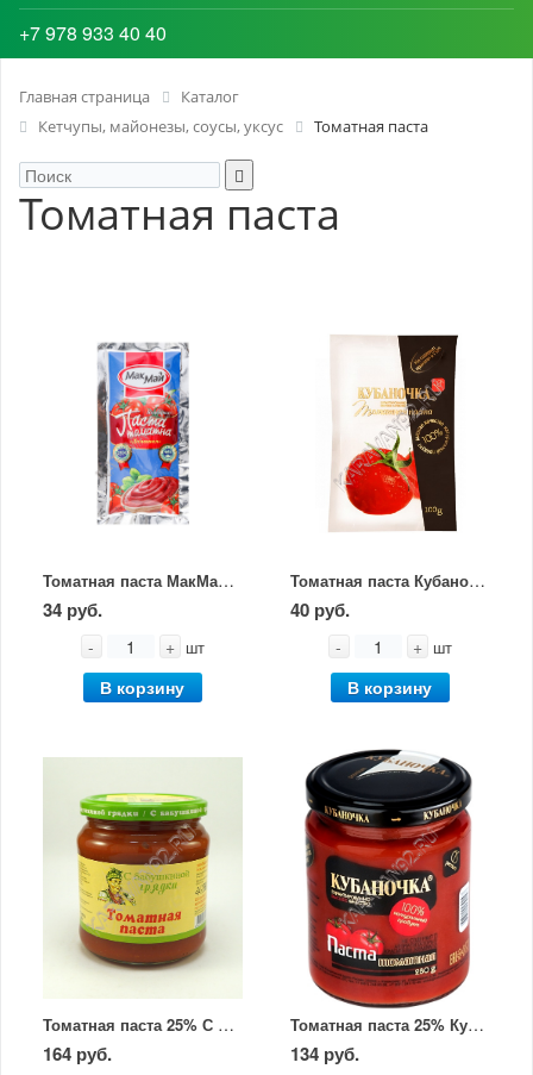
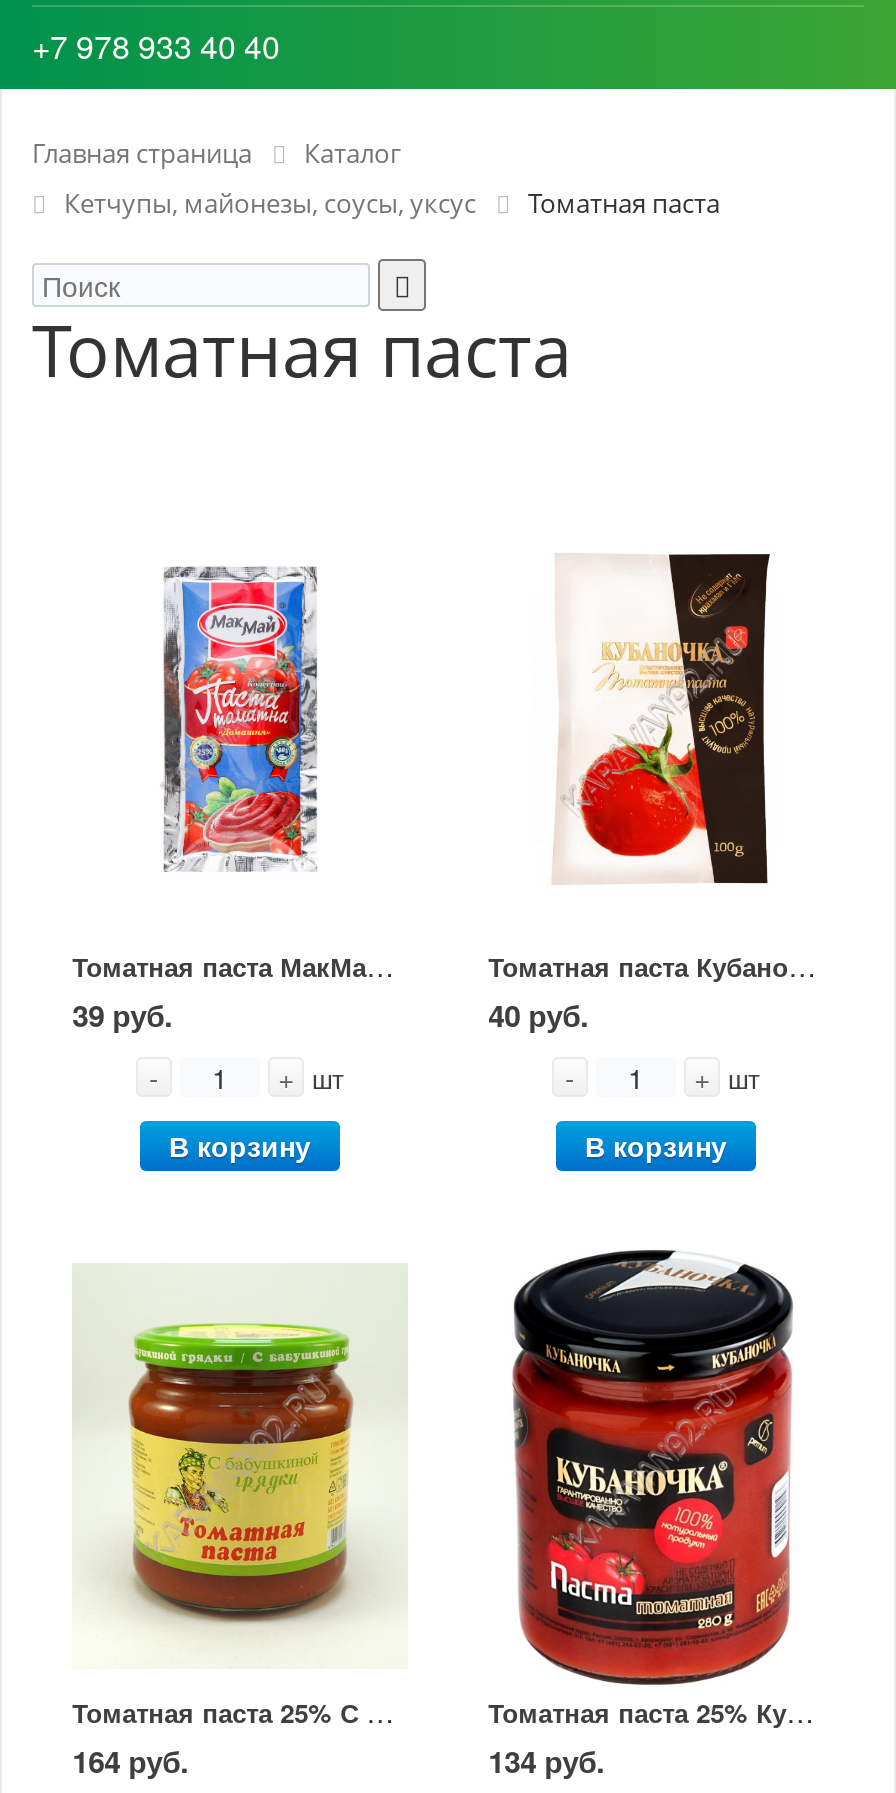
[43,596,103,623] 34 руб. -> [72,993,172,1037] 39 руб.

